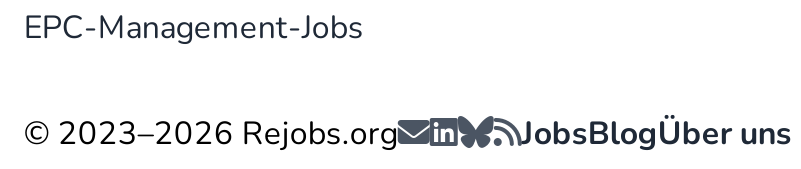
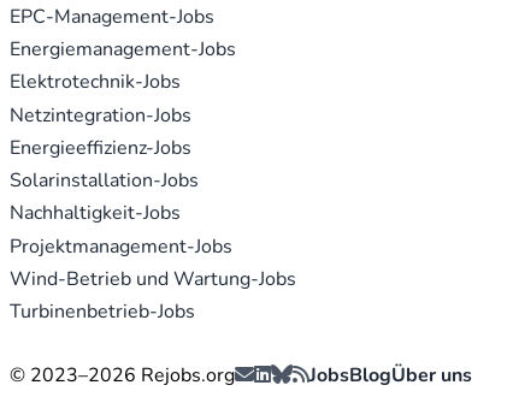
none -> [10,36,297,325] Energiemanagement-Jobs | Elektrotechnik-Jobs | Netzintegration-Jobs | Energieeffizienz-Jobs | Solarinstallation-Jobs | Nachhaltigkeit-Jobs | Projektmanagement-Jobs | Wind-Betrieb und Wartung-Jobs | Turbinenbetrieb-Jobs

